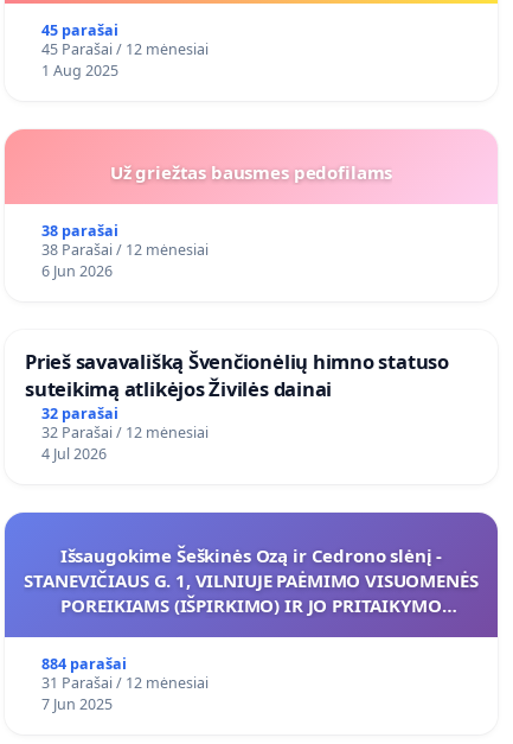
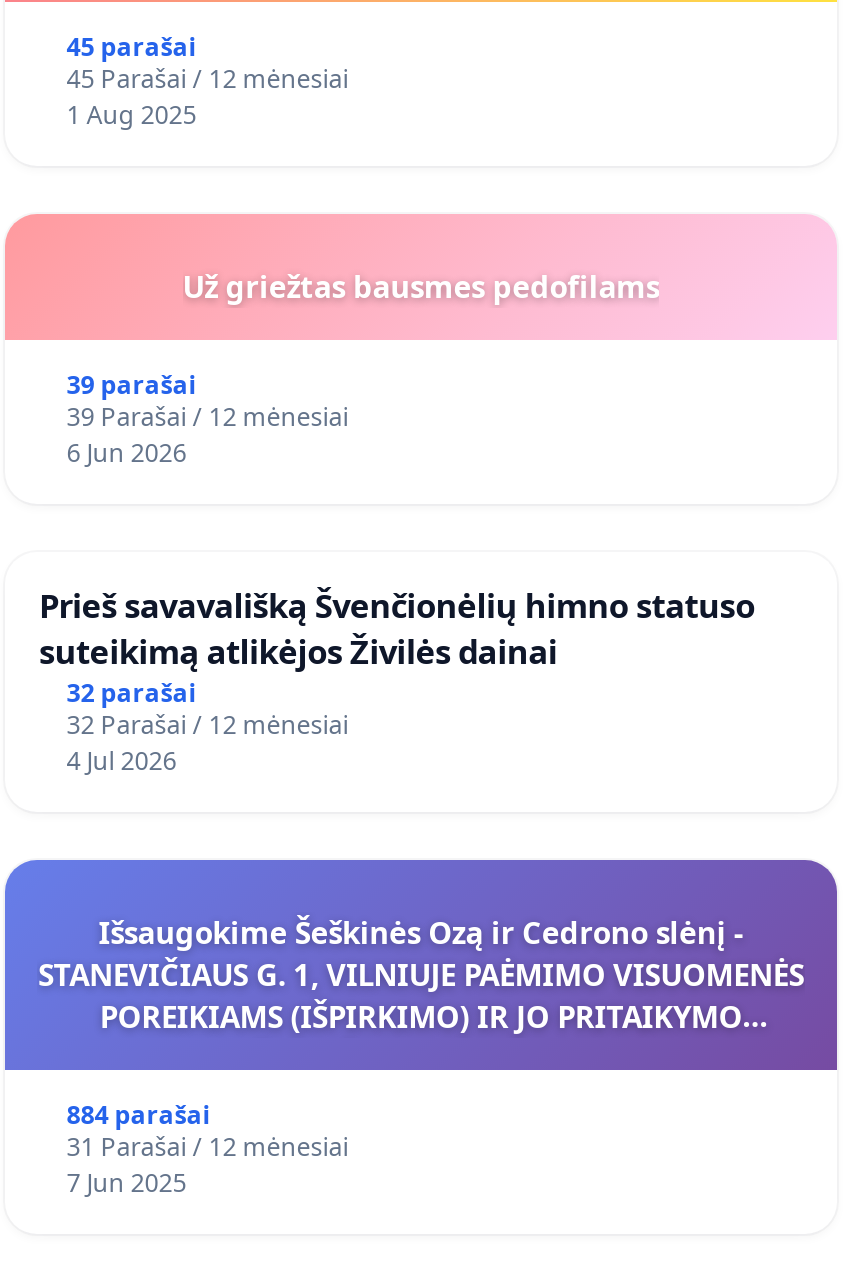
[41,221,118,241] 38 parašai -> [67,368,197,402] 39 parašai
[41,240,208,260] 38 Parašai / 12 mėnesiai -> [67,400,349,434] 39 Parašai / 12 mėnesiai

